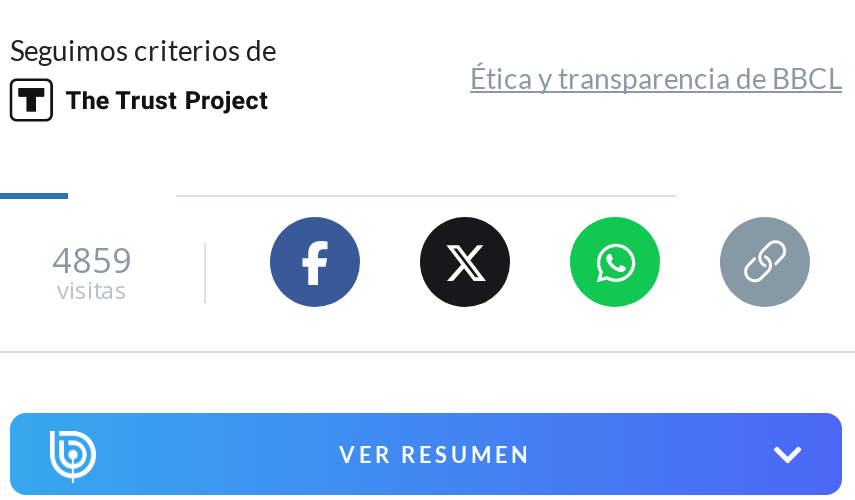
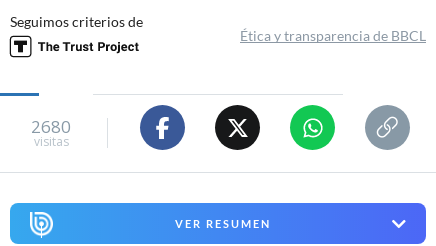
[52,237,132,283] 4859 -> [31,115,71,138] 2680

